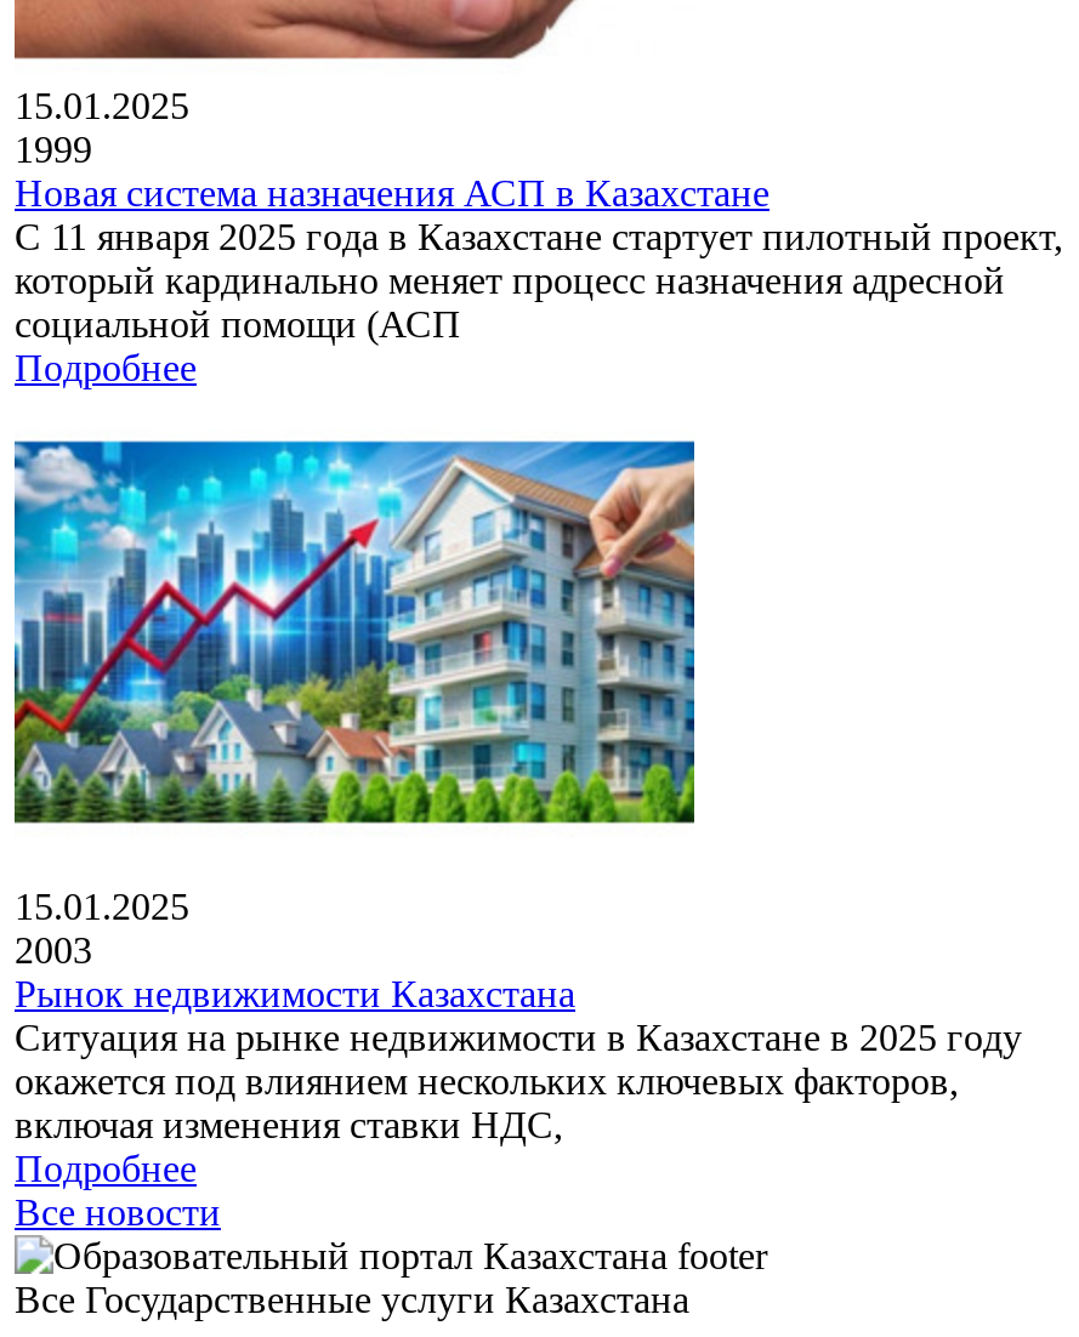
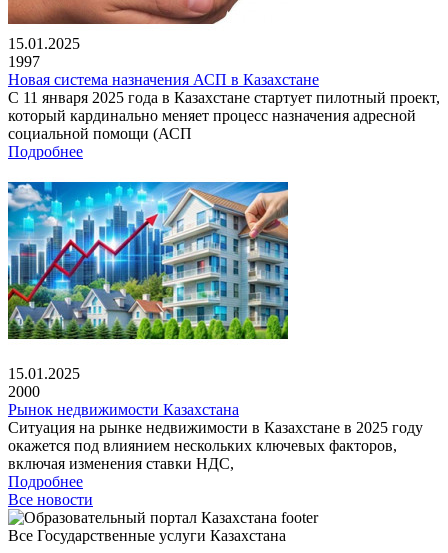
[15,128,92,170] 1999 -> [8,53,40,70] 1997
[15,929,92,970] 2003 -> [8,383,40,400] 2000

